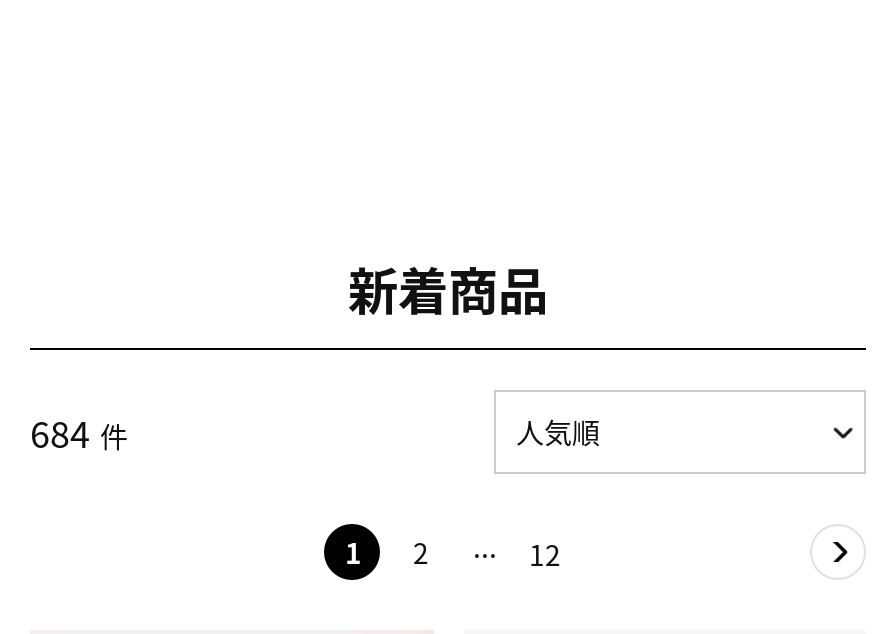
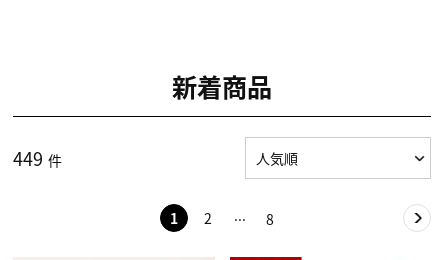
[30,405,128,457] 684 件 -> [13,144,62,170] 449 件
[529,534,561,574] 12 -> [266,209,274,229] 8

